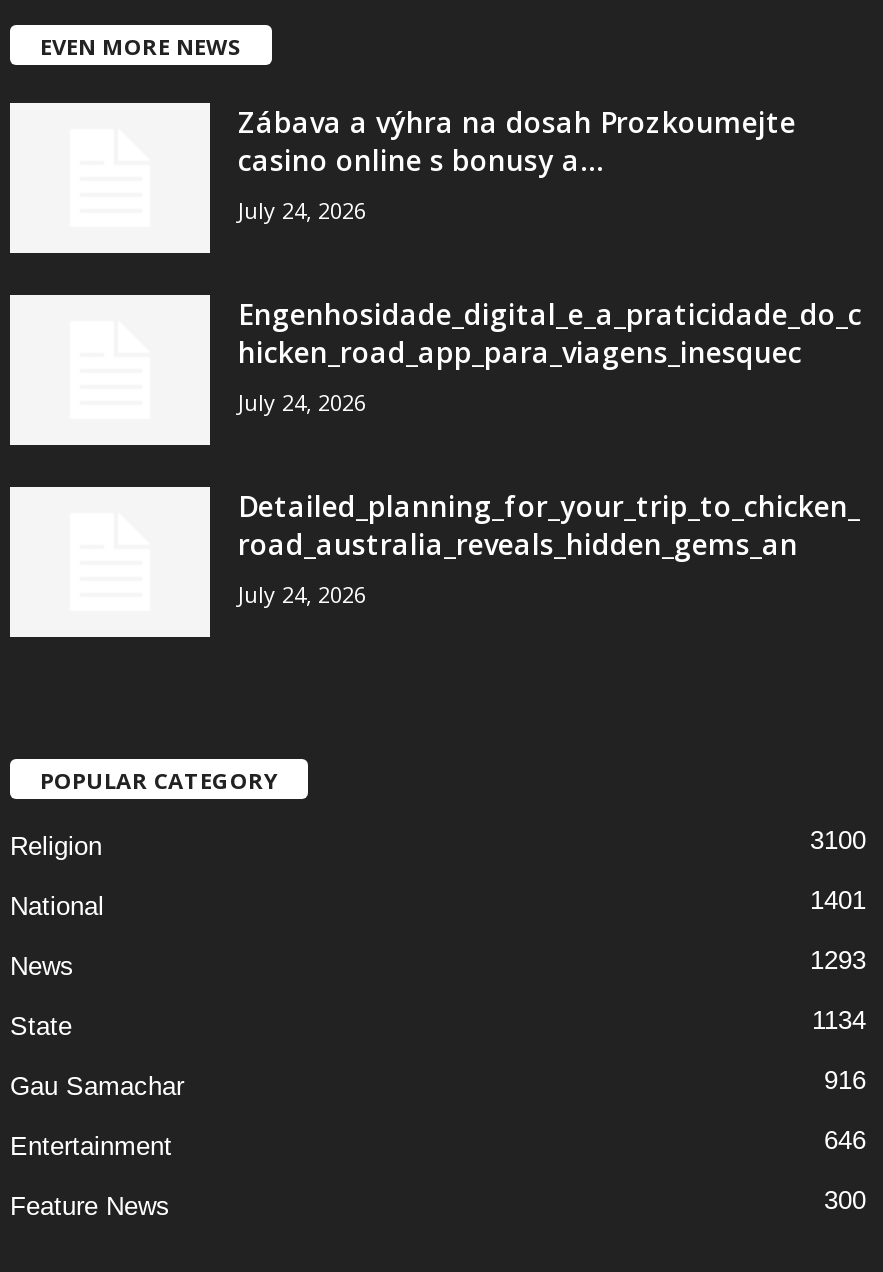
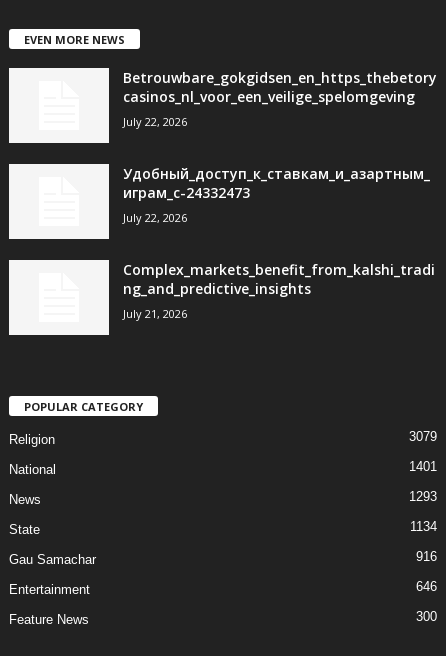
[238,103,796,225] Zábava a výhra na dosah Prozkoumejte | casino online s bonusy a... | July 24, 2026 -> [123,68,437,129] Betrouwbare_gokgidsen_en_https_thebetory | casinos_nl_voor_een_veilige_spelomgeving | July 22, 2026
[238,295,862,417] Engenhosidade_digital_e_a_praticidade_do_c | hicken_road_app_para_viagens_inesquec | July 24, 2026 -> [123,164,430,225] Удобный_доступ_к_ставкам_и_азартным_ | играм_с-24332473 | July 22, 2026
[238,487,860,609] Detailed_planning_for_your_trip_to_chicken_ | road_australia_reveals_hidden_gems_an | July 24, 2026 -> [123,260,435,321] Complex_markets_benefit_from_kalshi_tradi | ng_and_predictive_insights | July 21, 2026
[810,825,866,855] 3100 -> [409,429,437,444] 3079

